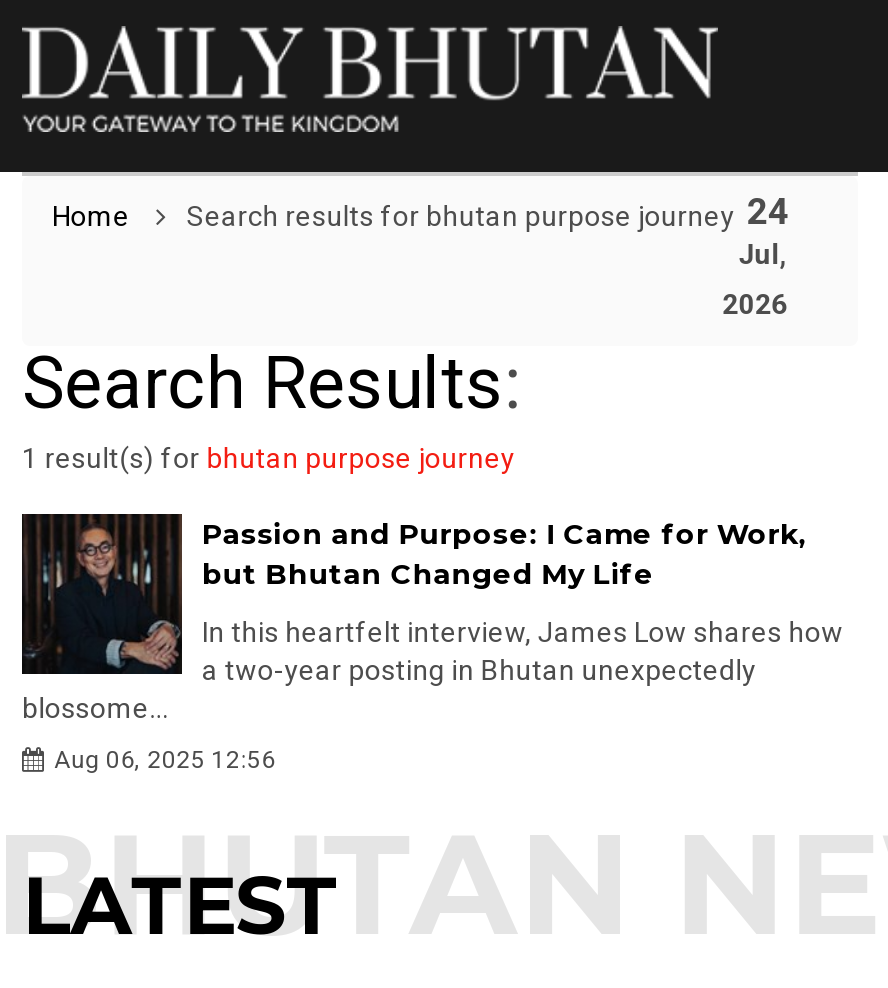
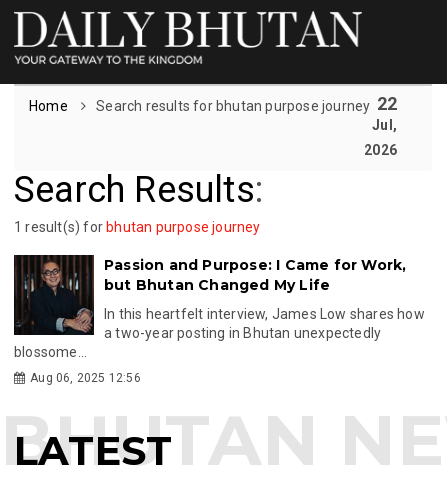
[186,189,788,231] Search results for bhutan purpose journey 24 -> [96,93,397,114] Search results for bhutan purpose journey 22

